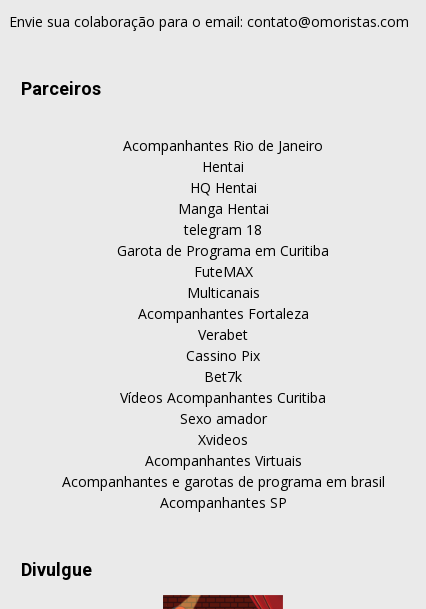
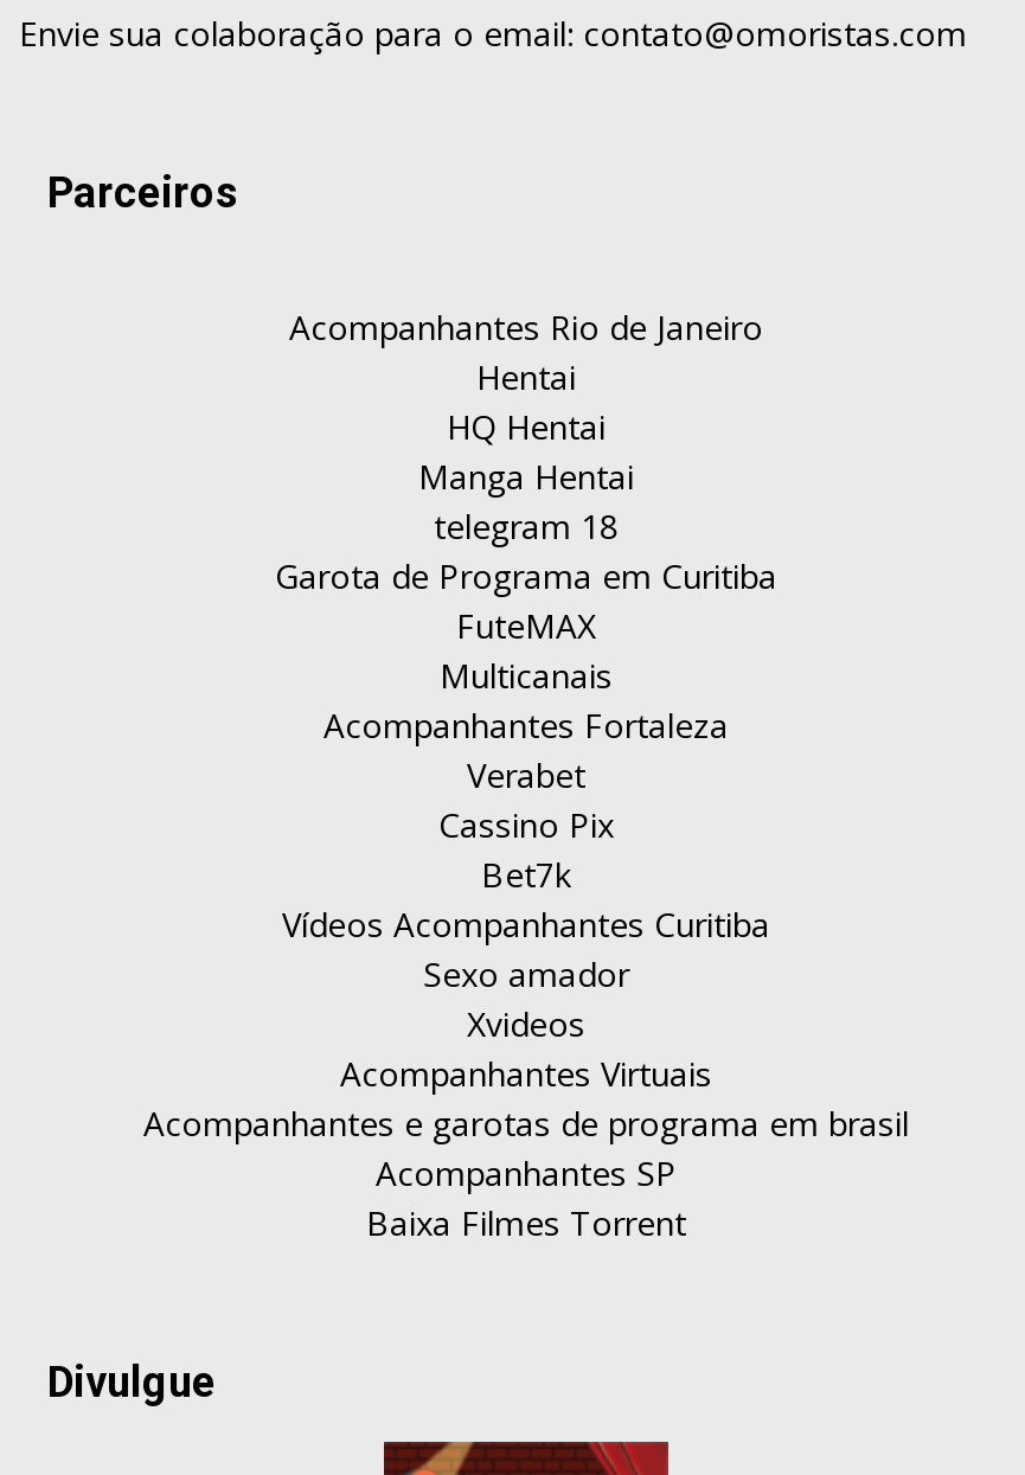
none -> [366,1200,686,1245] Baixa Filmes Torrent

